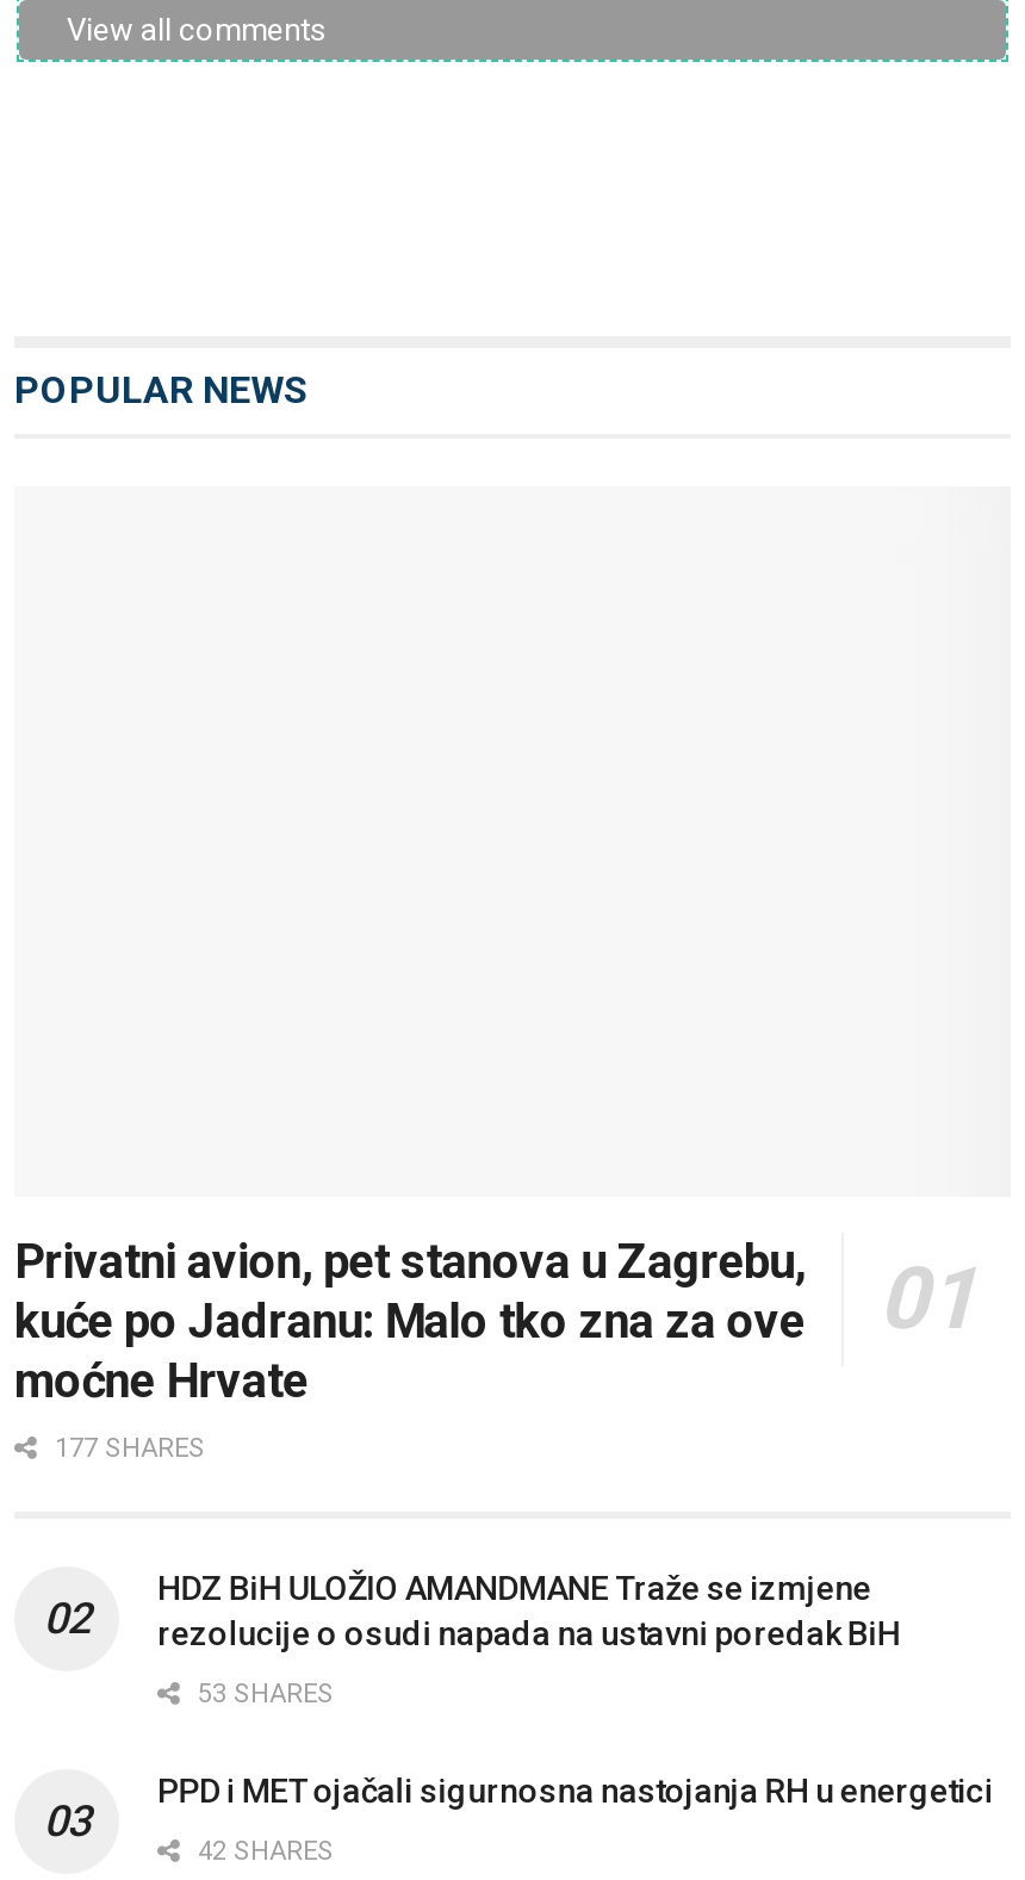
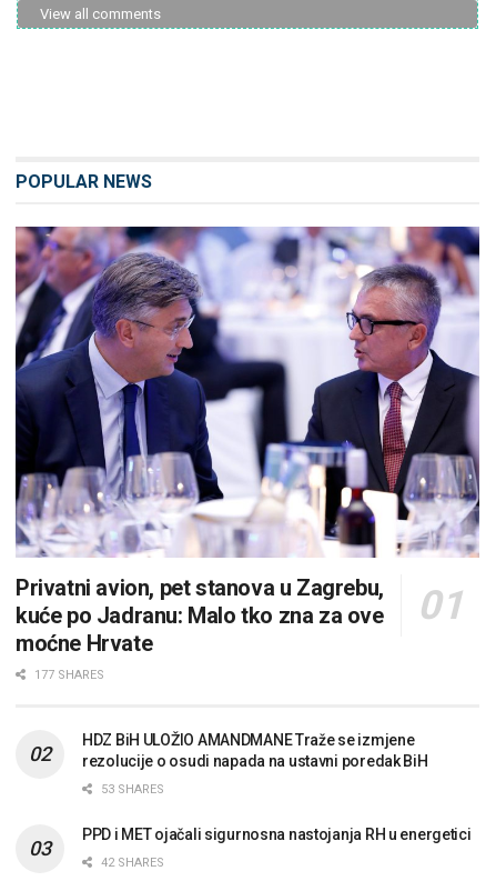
none -> [14,226,480,559] [image]

